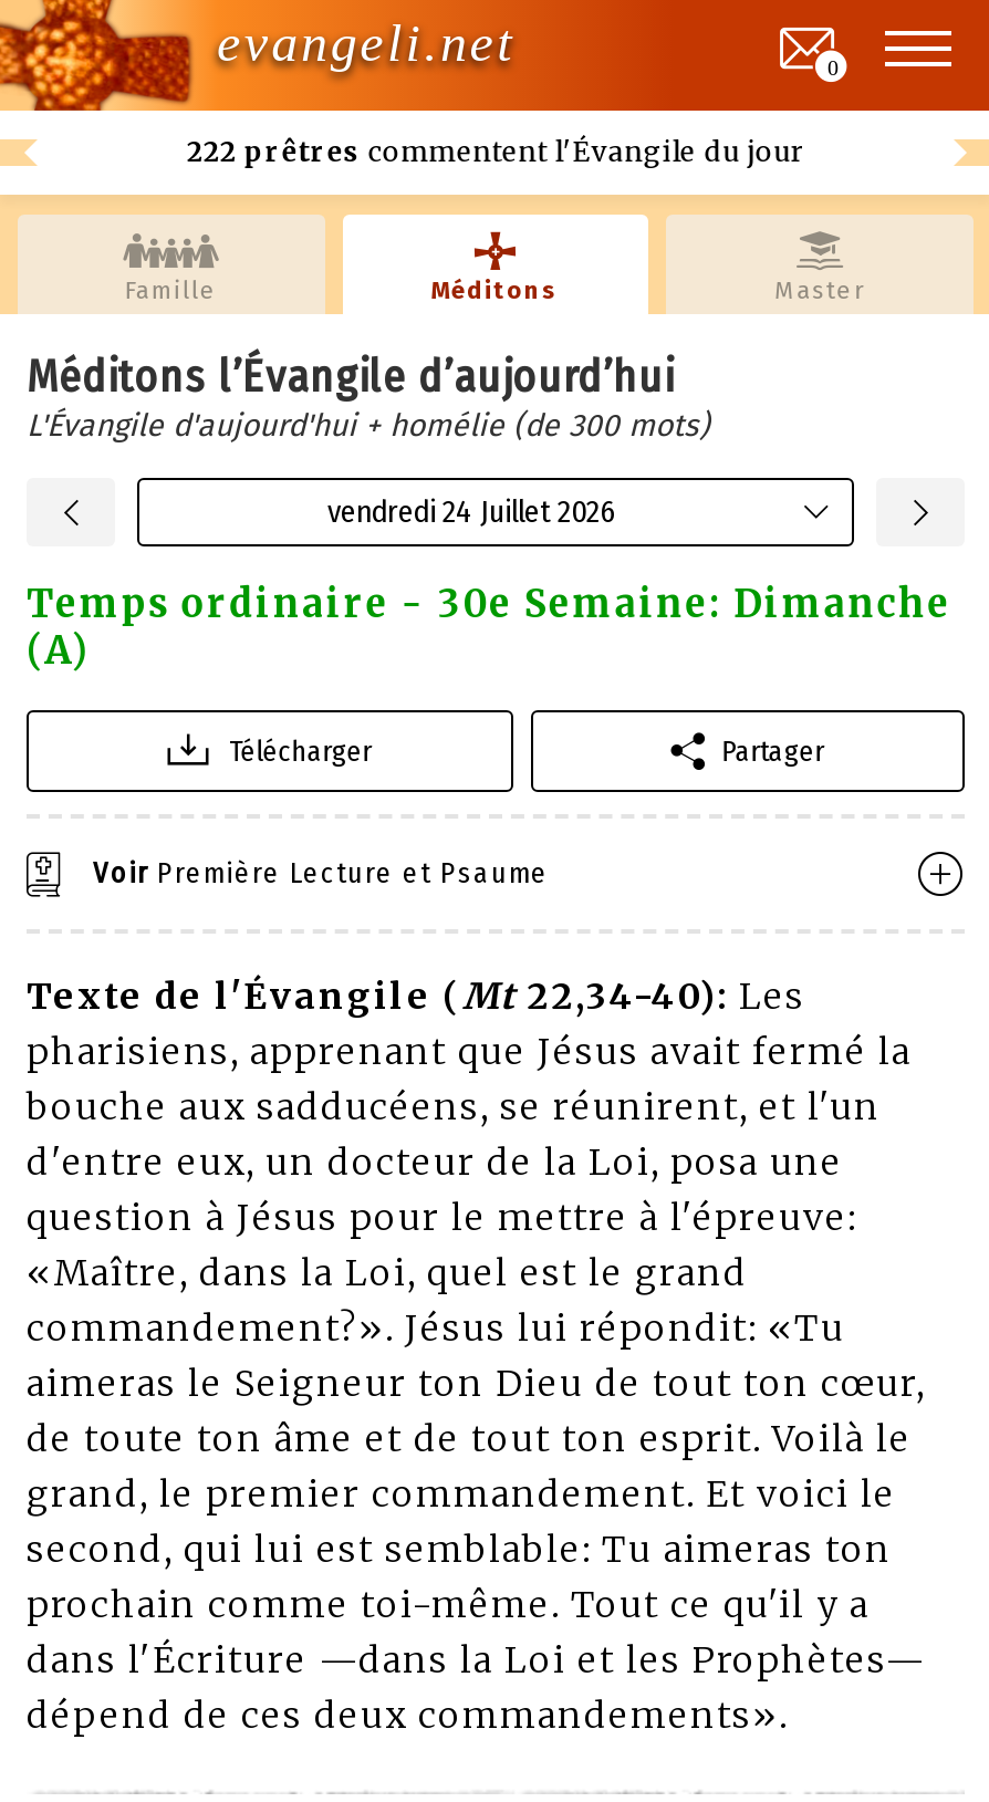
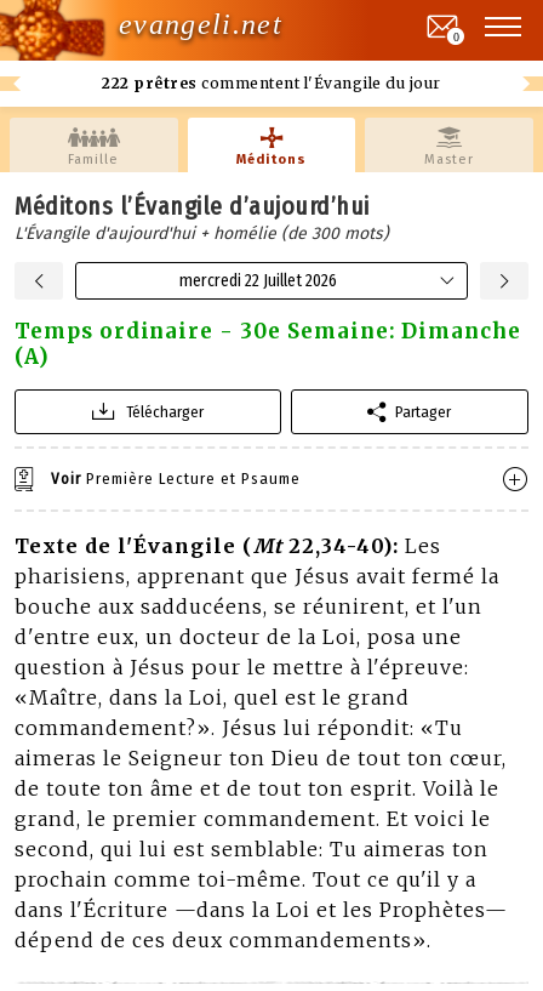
[327,493,615,531] vendredi 24 Juillet 2026 -> [179,270,337,291] mercredi 22 Juillet 2026

